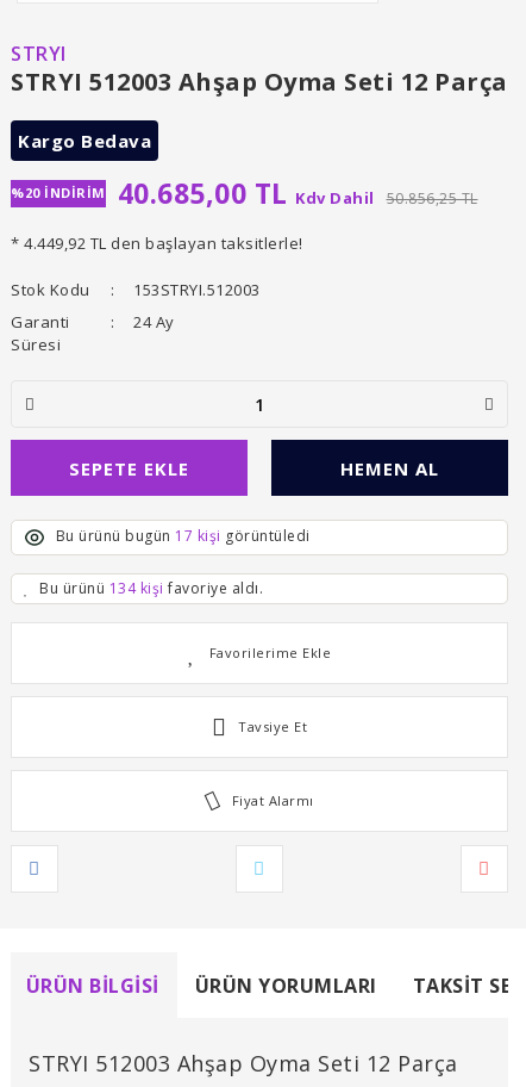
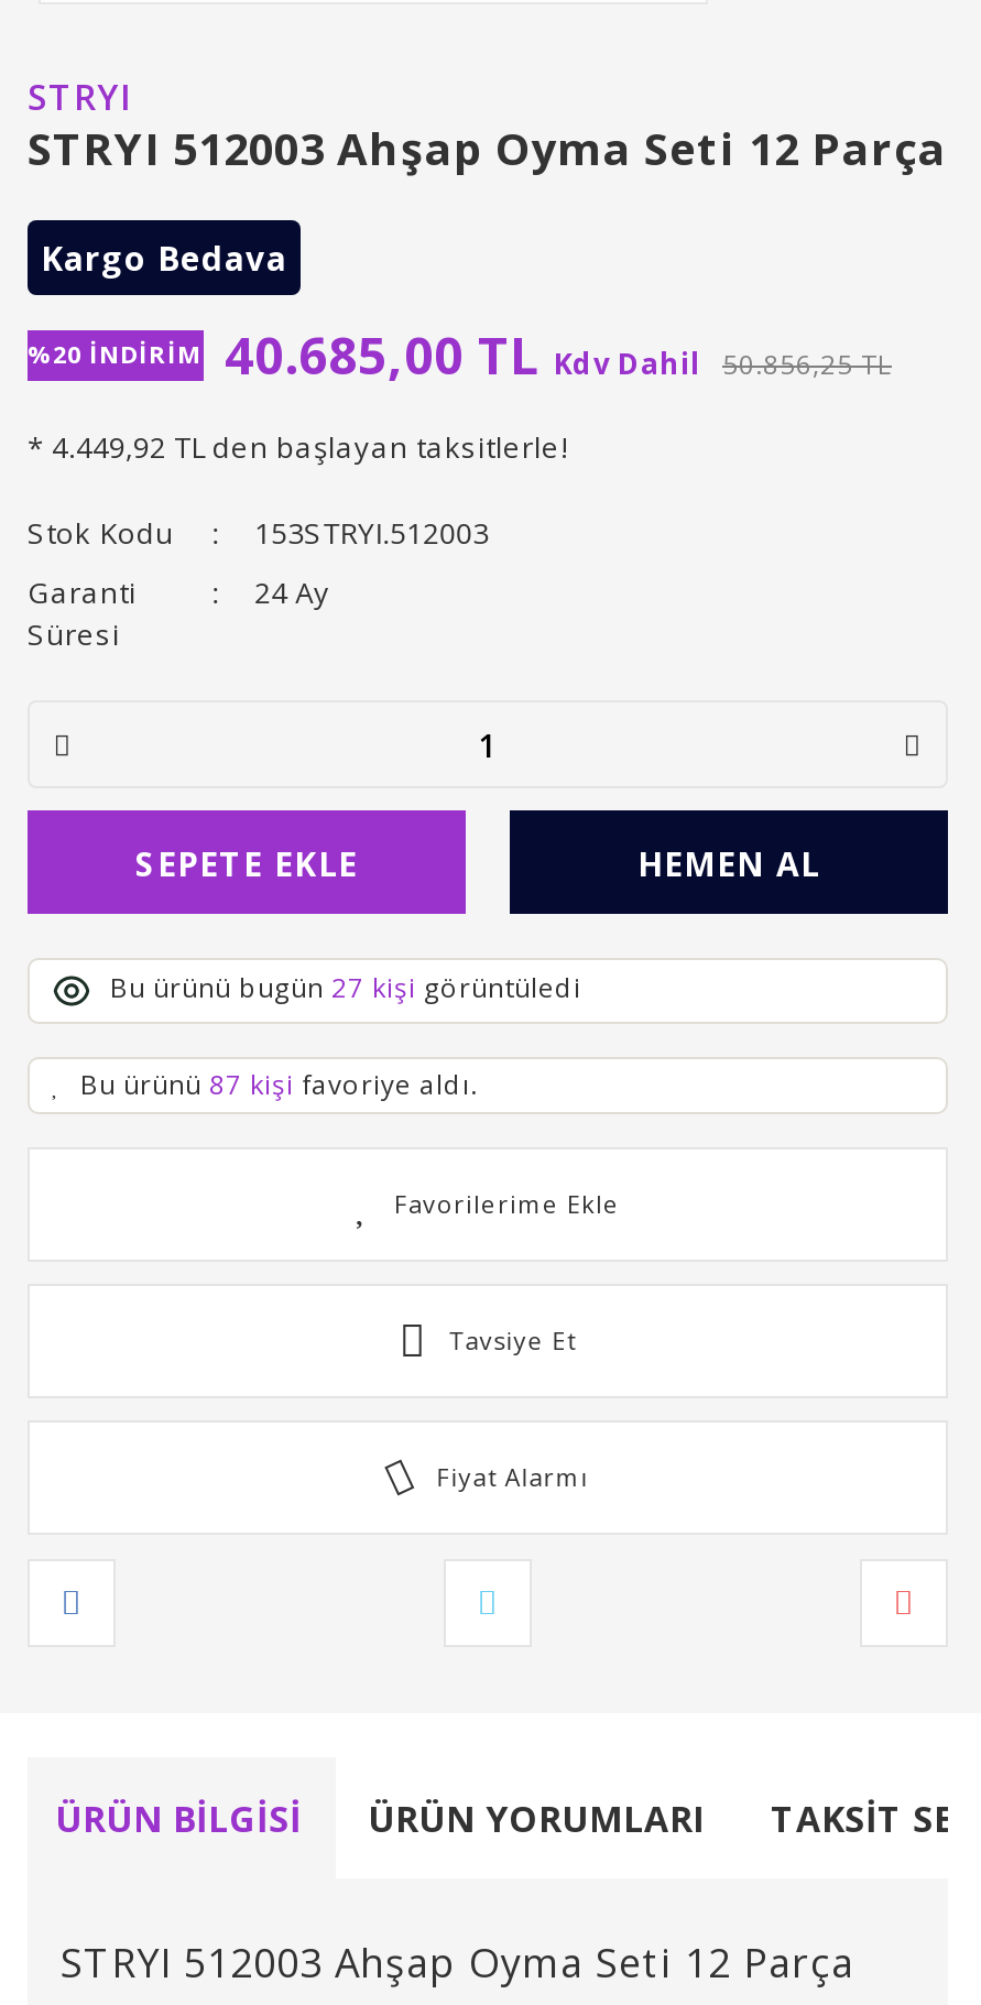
[55,526,310,546] Bu ürünü bugün 17 kişi görüntüledi -> [110,969,581,1007] Bu ürünü bugün 27 kişi görüntüledi
[39,578,263,598] Bu ürünü 134 kişi favoriye aldı. -> [80,1066,478,1103] Bu ürünü 87 kişi favoriye aldı.

